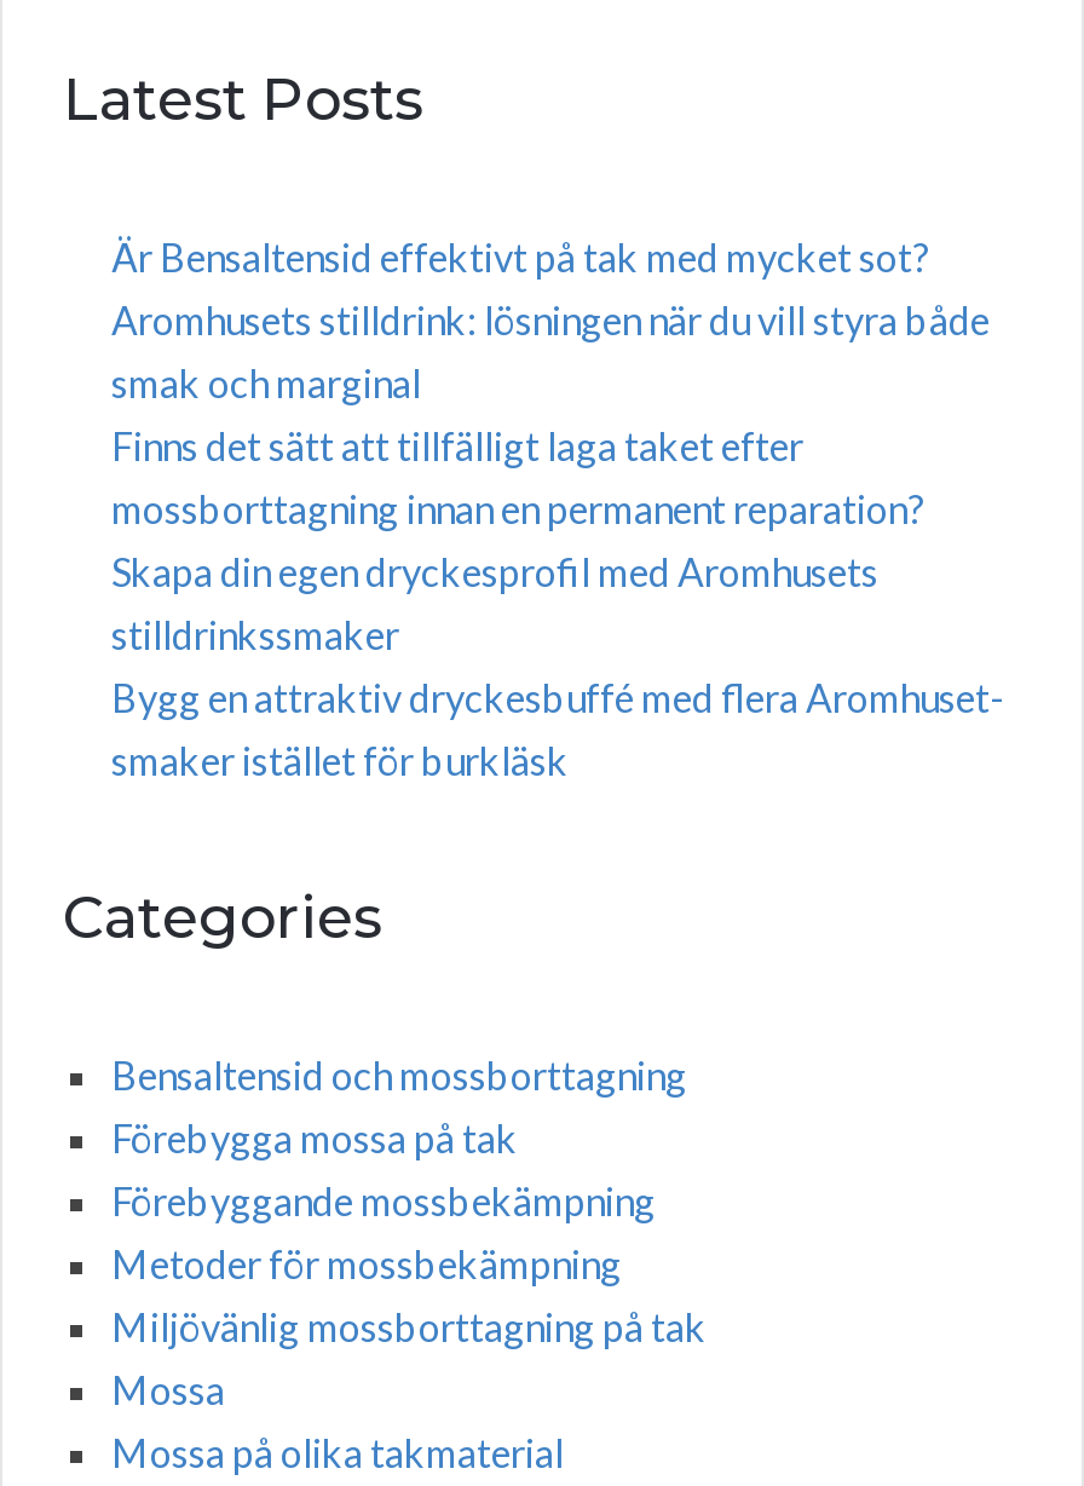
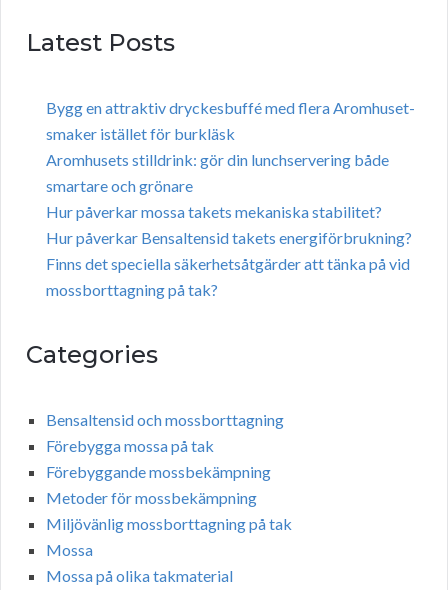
[111,234,990,657] Är Bensaltensid effektivt på tak med mycket sot? | Aromhusets stilldrink: lösningen när du vill styra både | smak och marginal | Finns det sätt att tillfälligt laga taket efter | mossborttagning innan en permanent reparation? | Skapa din egen dryckesprofil med Aromhusets | stilldrinkssmaker -> none
moved [111,674,1004,783] -> [46,98,415,143]: Bygg en attraktiv dryckesbuffé med flera Aromhuset- | smaker istället för burkläsk
none -> [46,150,412,299] Aromhusets stilldrink: gör din lunchservering både | smartare och grönare | Hur påverkar mossa takets mekaniska stabilitet? | Hur påverkar Bensaltensid takets energiförbrukning? | Finns det speciella säkerhetsåtgärder att tänka på vid | mossborttagning på tak?

